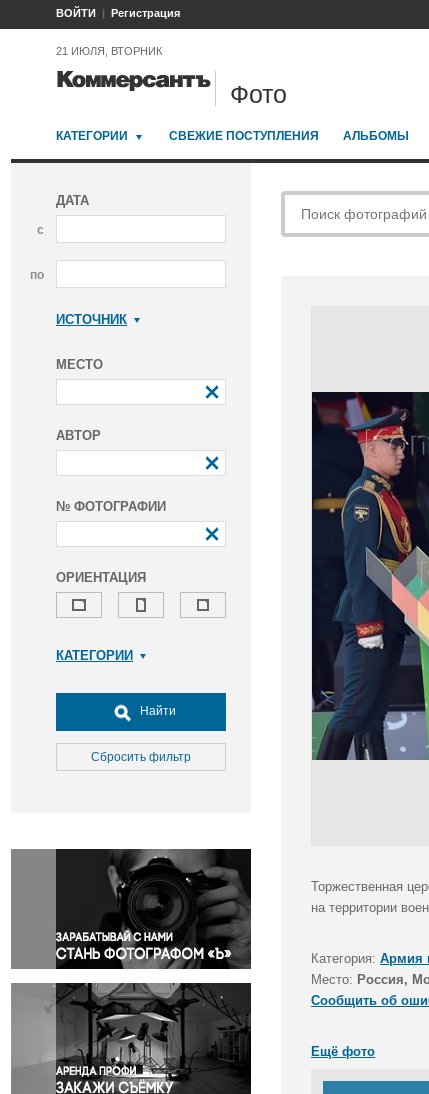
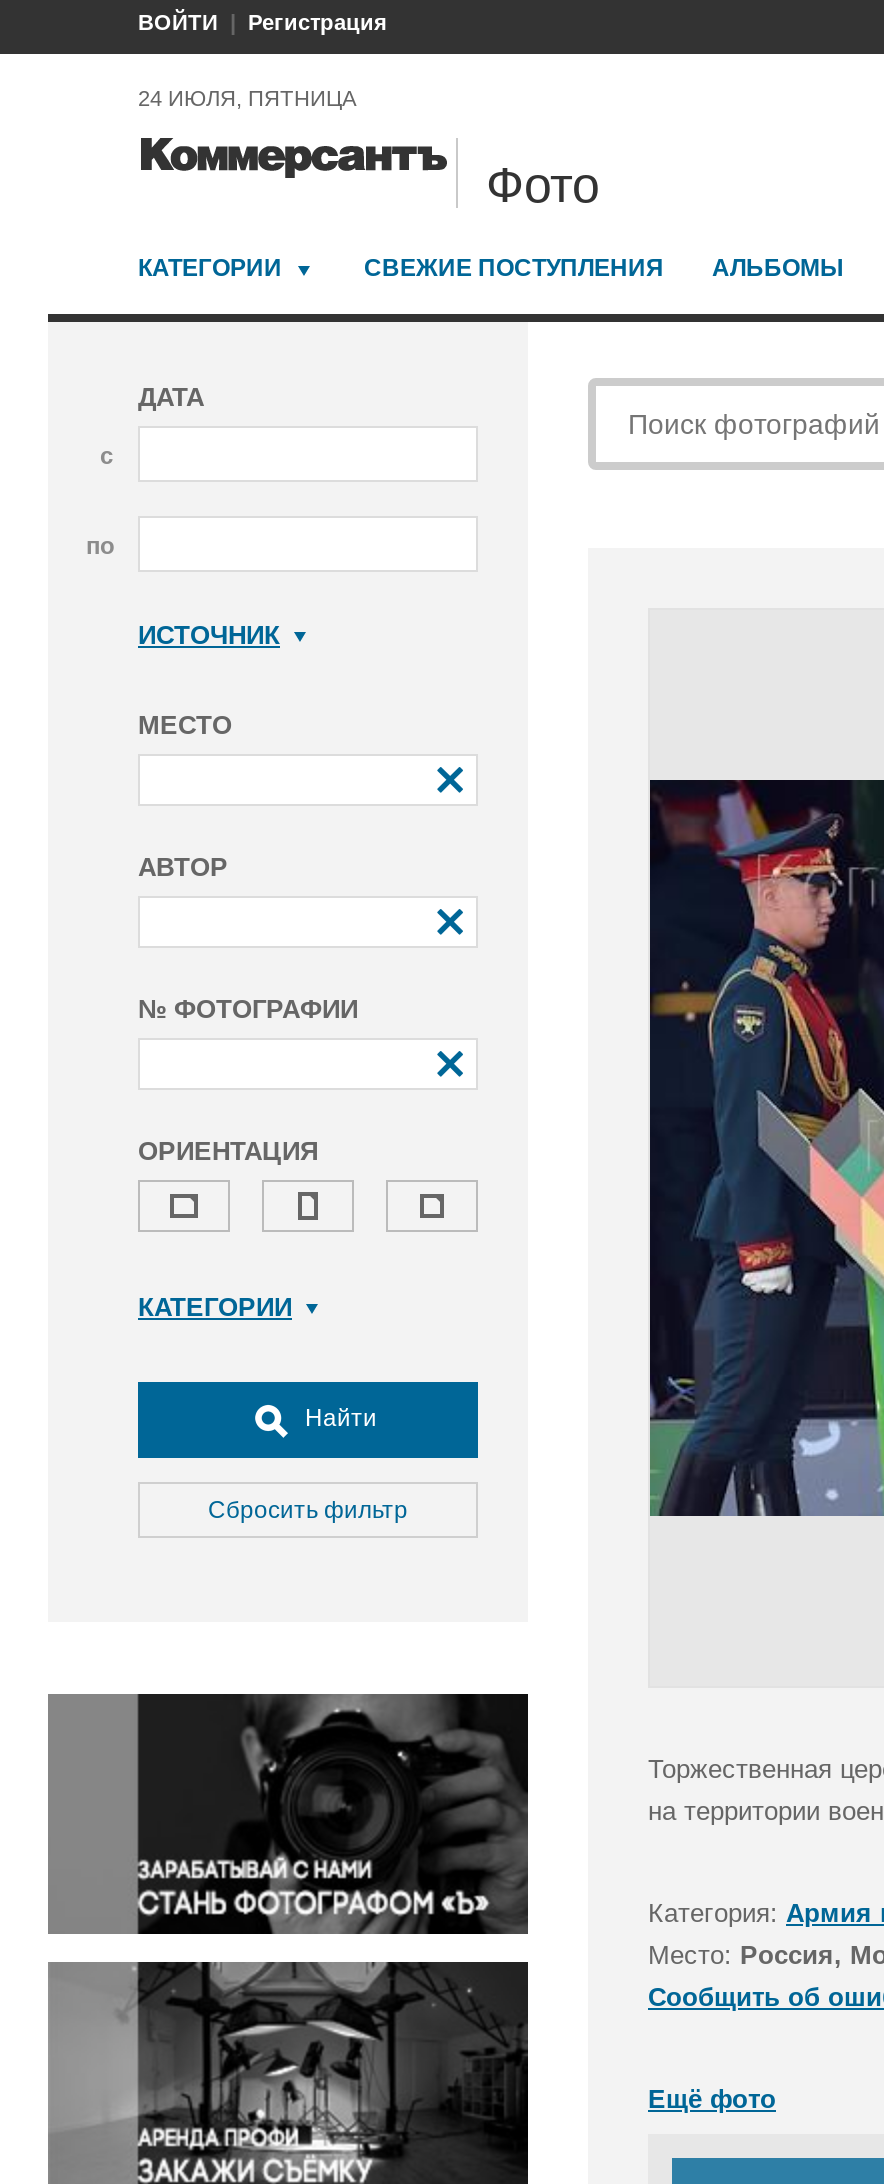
[56,45,162,57] 21 ИЮЛЯ, ВТОРНИК -> [138,86,356,110] 24 ИЮЛЯ, ПЯТНИЦА

